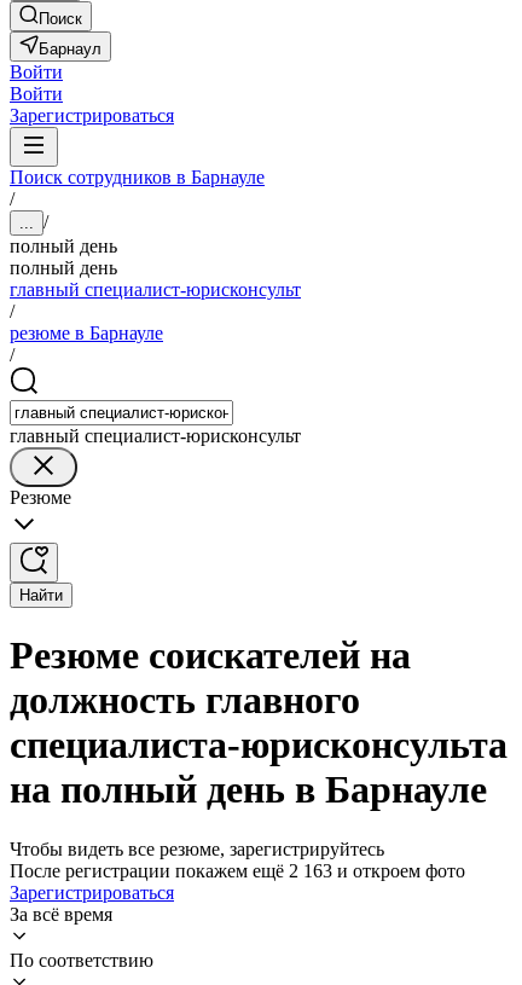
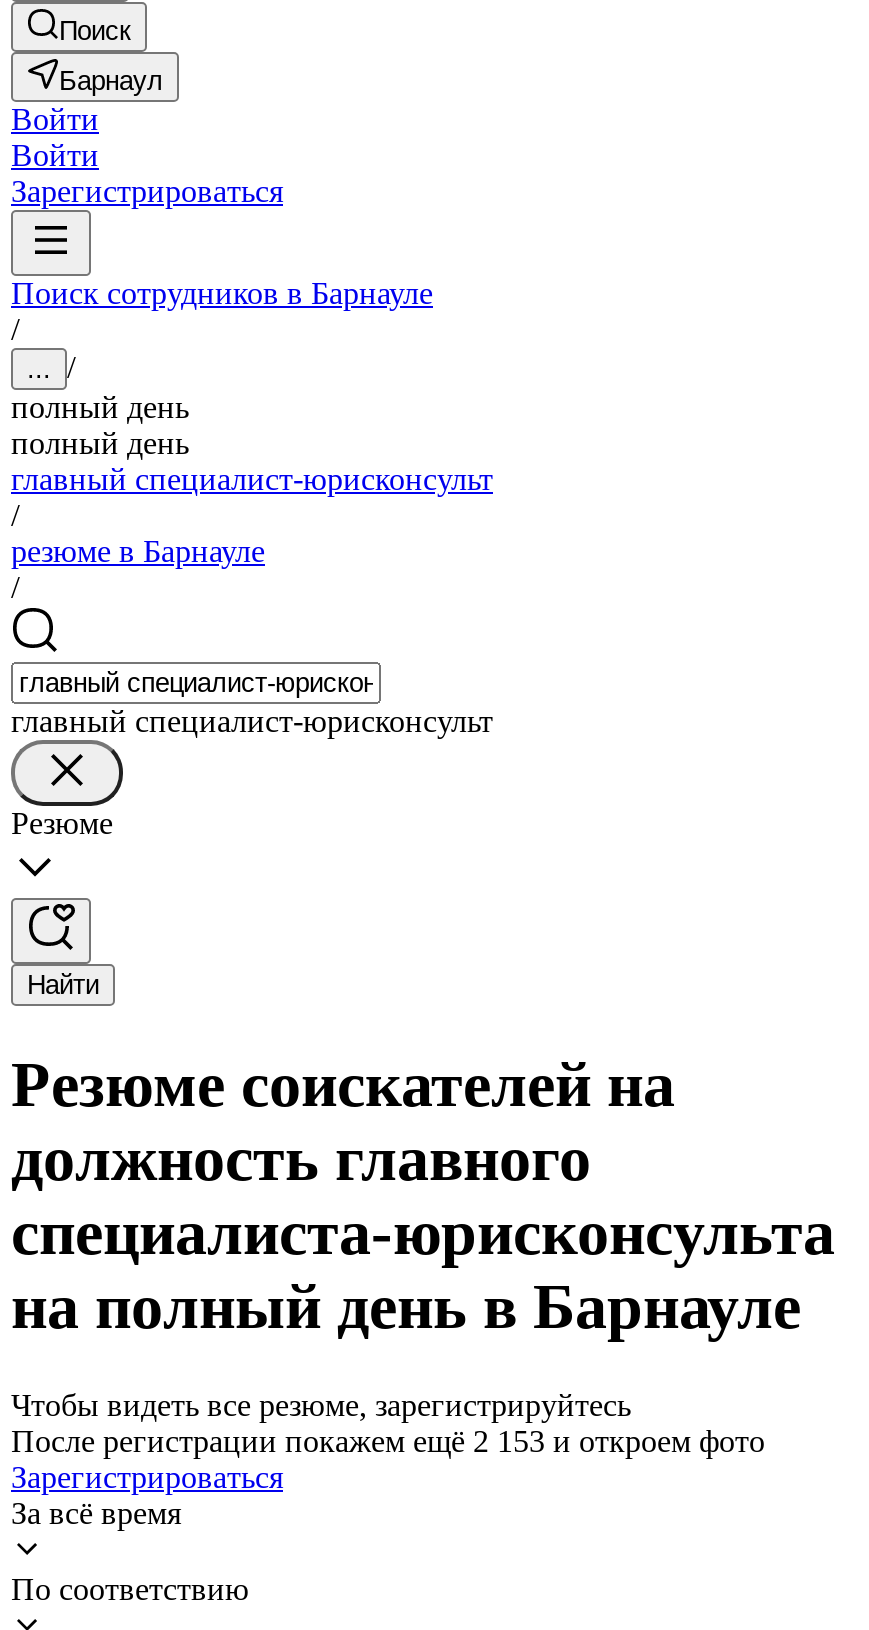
[10,860,465,881] После регистрации покажем ещё 2 163 и откроем фото -> [11,1424,765,1458] После регистрации покажем ещё 2 153 и откроем фото

